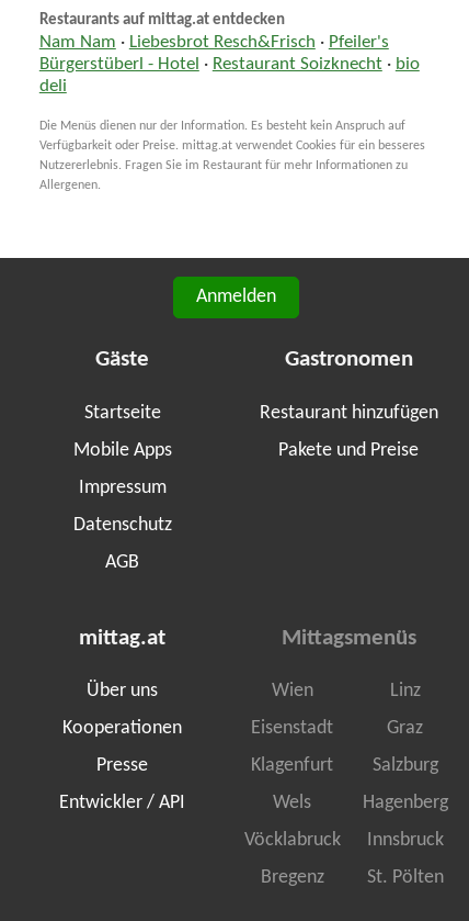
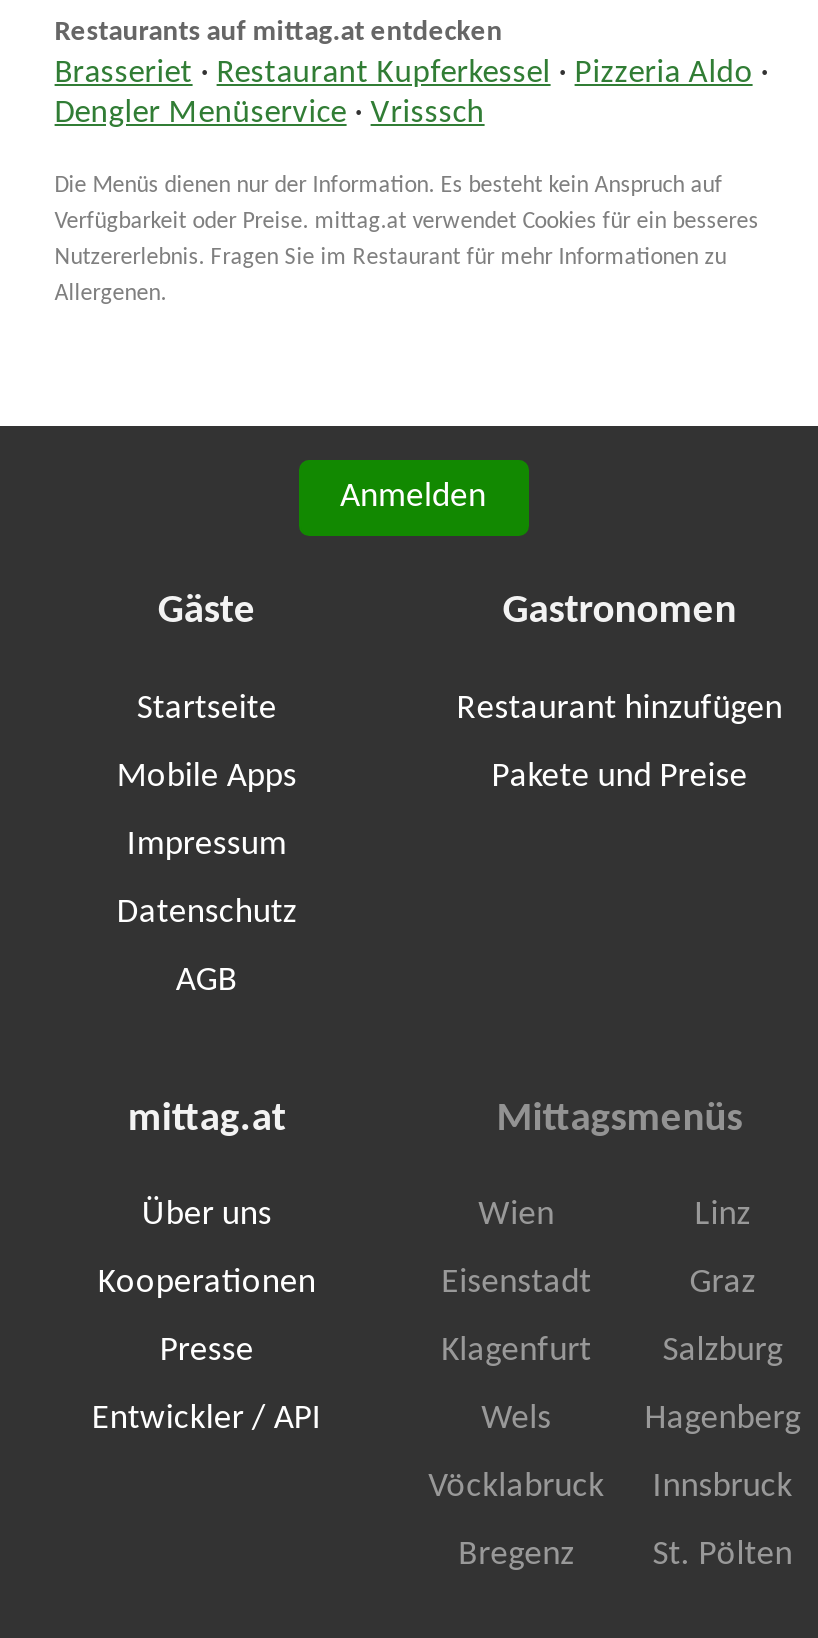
[39,34,419,96] Nam Nam · Liebesbrot Resch&Frisch · Pfeiler's | Bürgerstüberl - Hotel · Restaurant Soizknecht · bio | deli -> [55,58,769,130] Brasseriet · Restaurant Kupferkessel · Pizzeria Aldo · | Dengler Menüservice · Vrisssch

